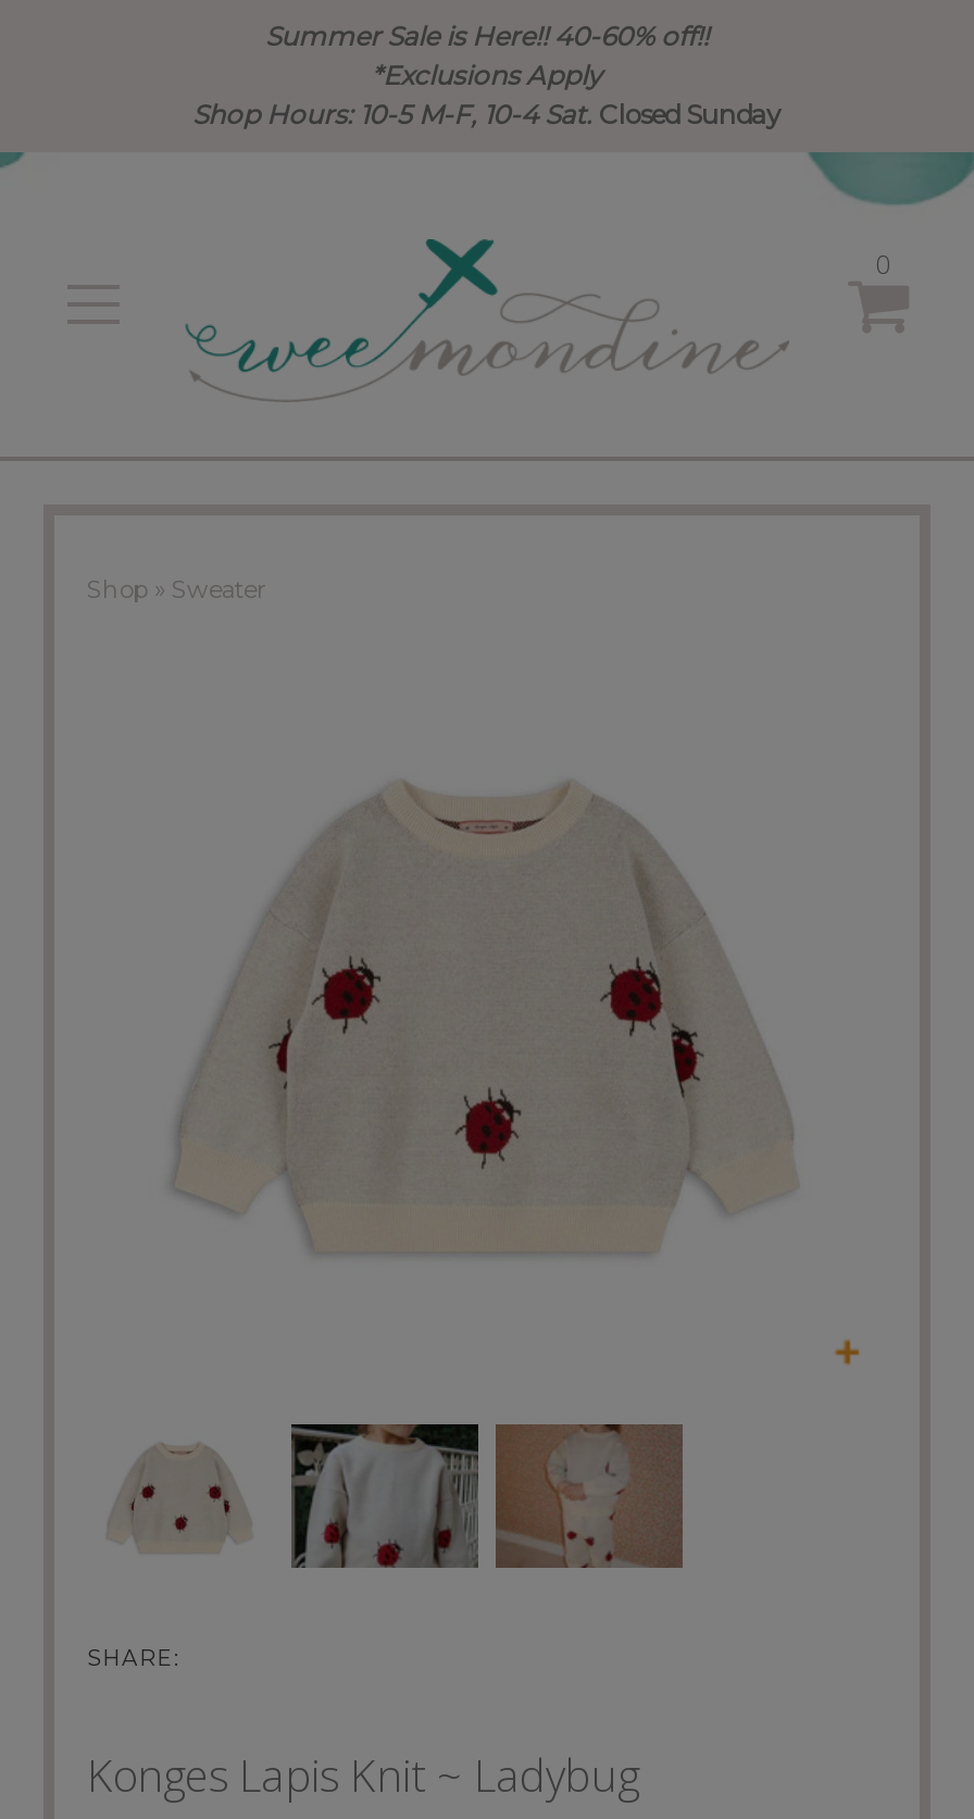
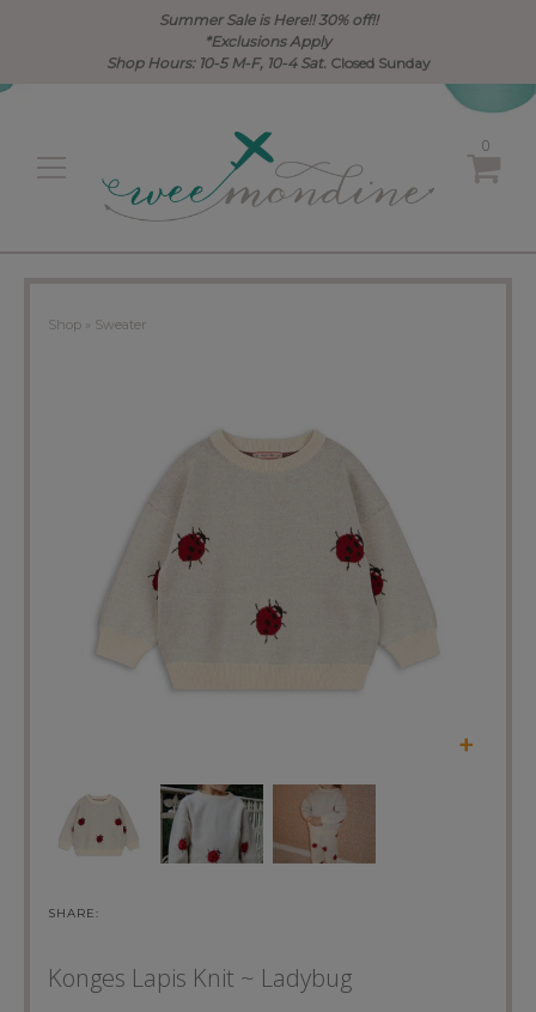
[265,20,709,52] Summer Sale is Here!! 40-60% off!! -> [159,11,377,29] Summer Sale is Here!! 30% off!!

